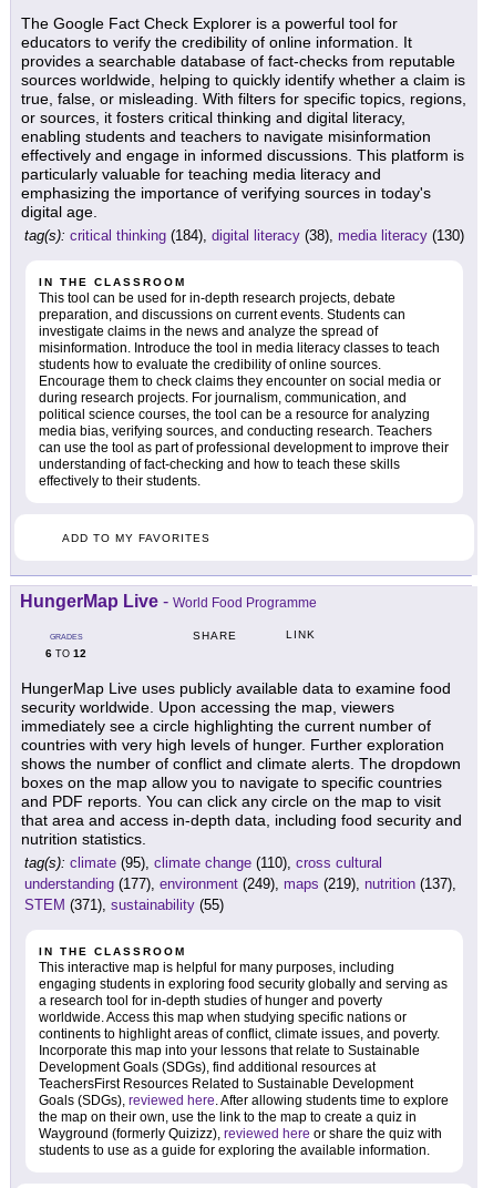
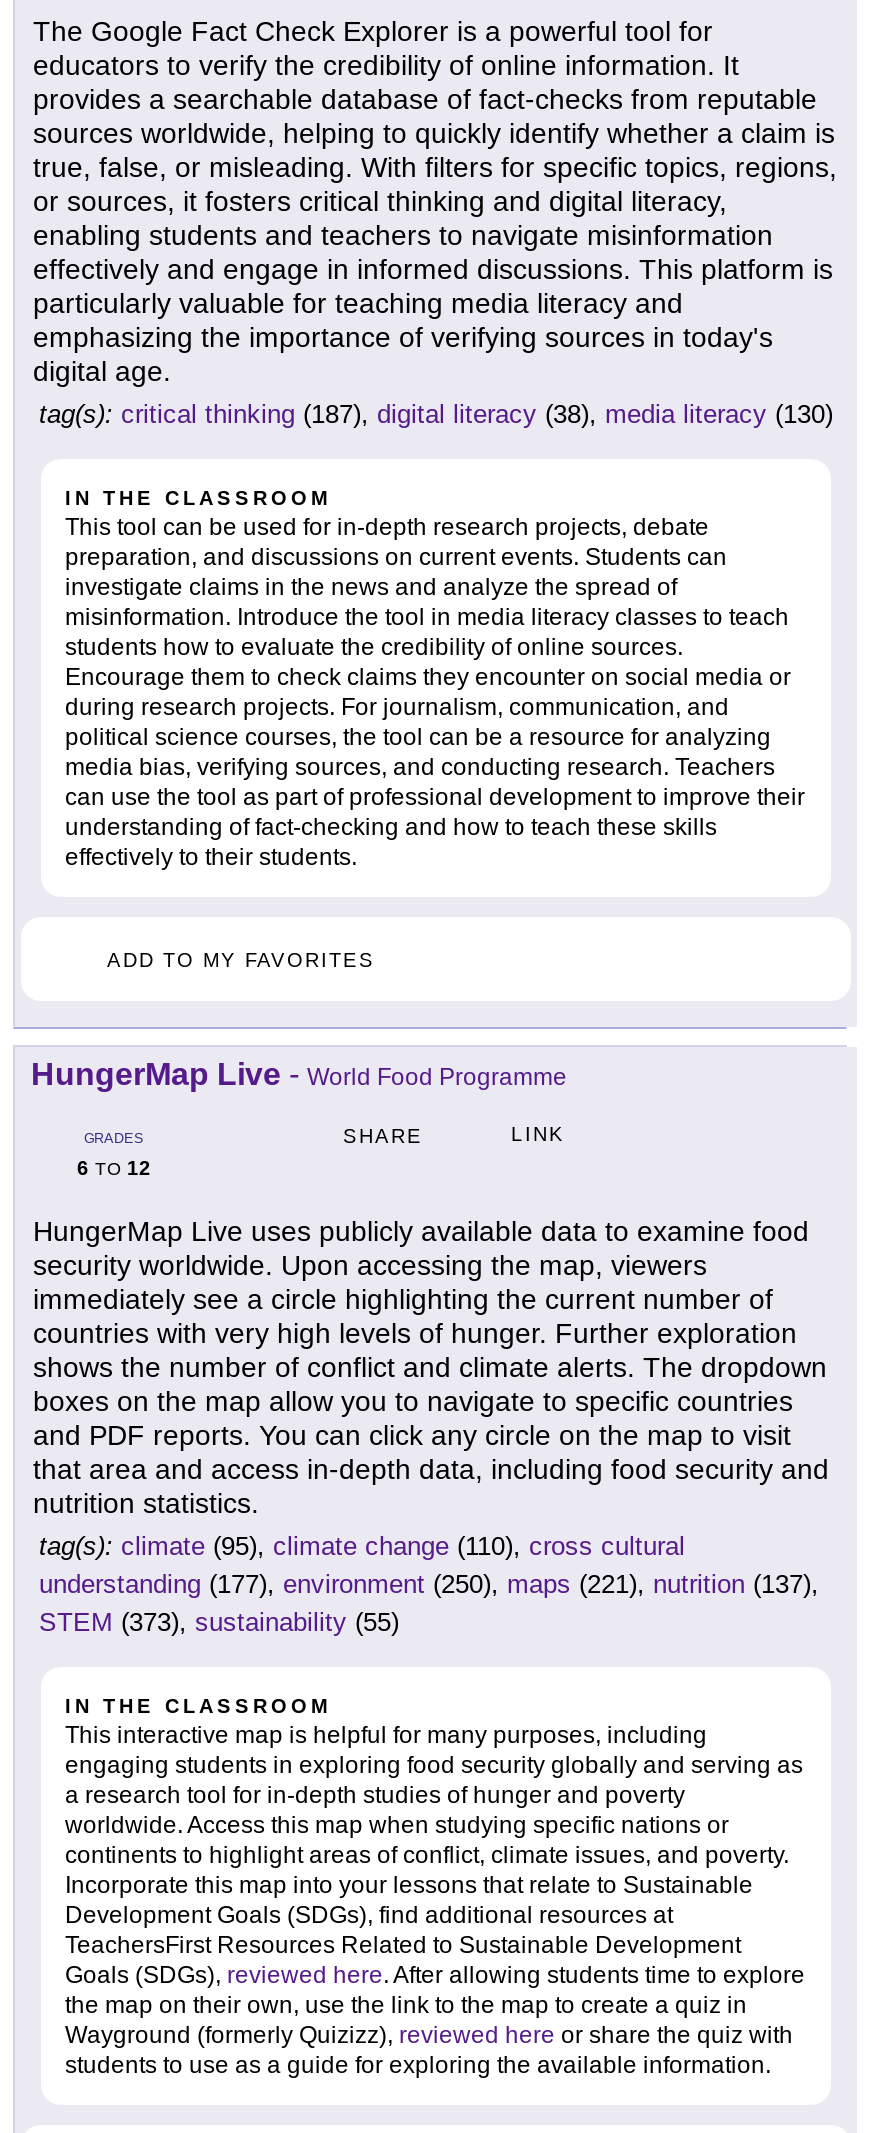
[24,228,464,244] tag(s): critical thinking (184), digital literacy (38), media literacy (130) -> [39,400,833,430] tag(s): critical thinking (187), digital literacy (38), media literacy (130)
[24,876,456,892] understanding (177), environment (249), maps (219), nutrition (137), -> [39,1570,819,1600] understanding (177), environment (250), maps (221), nutrition (137),
[24,897,224,913] STEM (371), sustainability (55) -> [39,1608,399,1638] STEM (373), sustainability (55)

